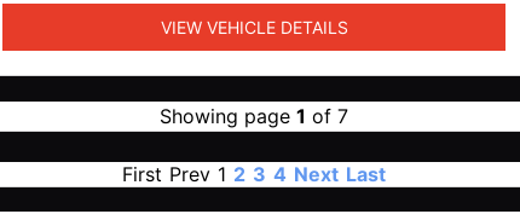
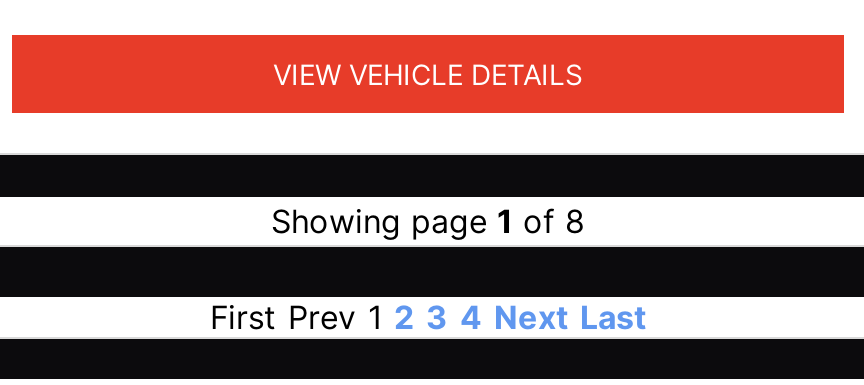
[160,103,348,128] Showing page 1 of 7 -> [271,200,585,240] Showing page 1 of 8

